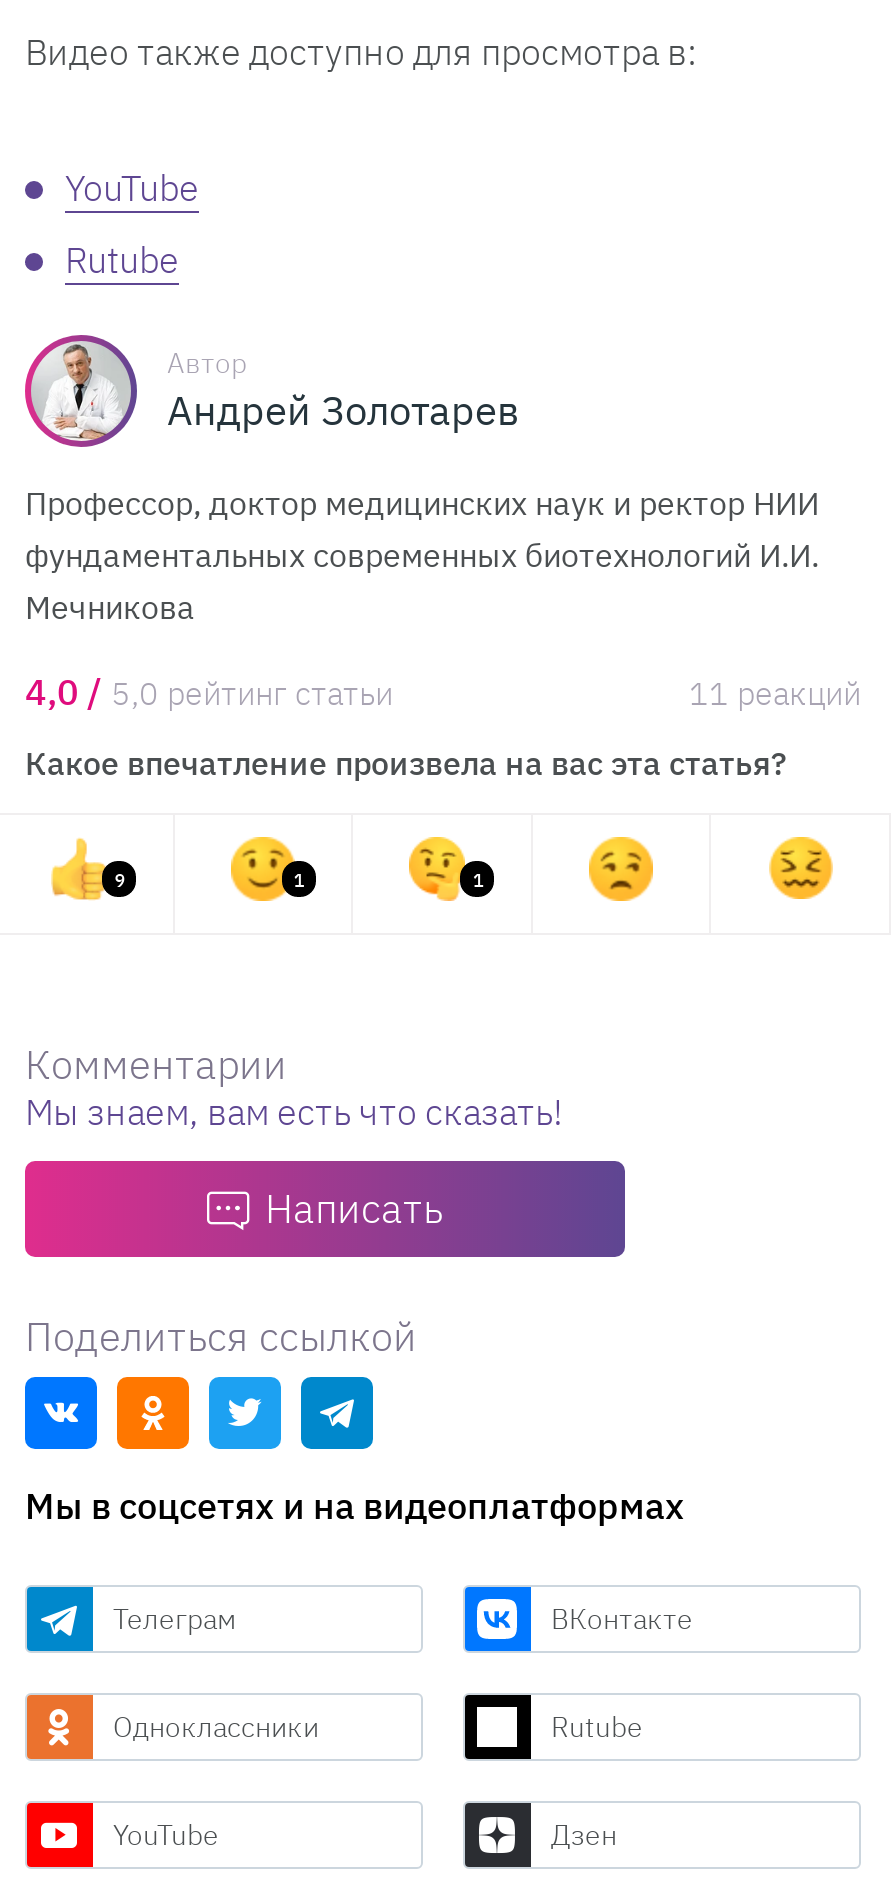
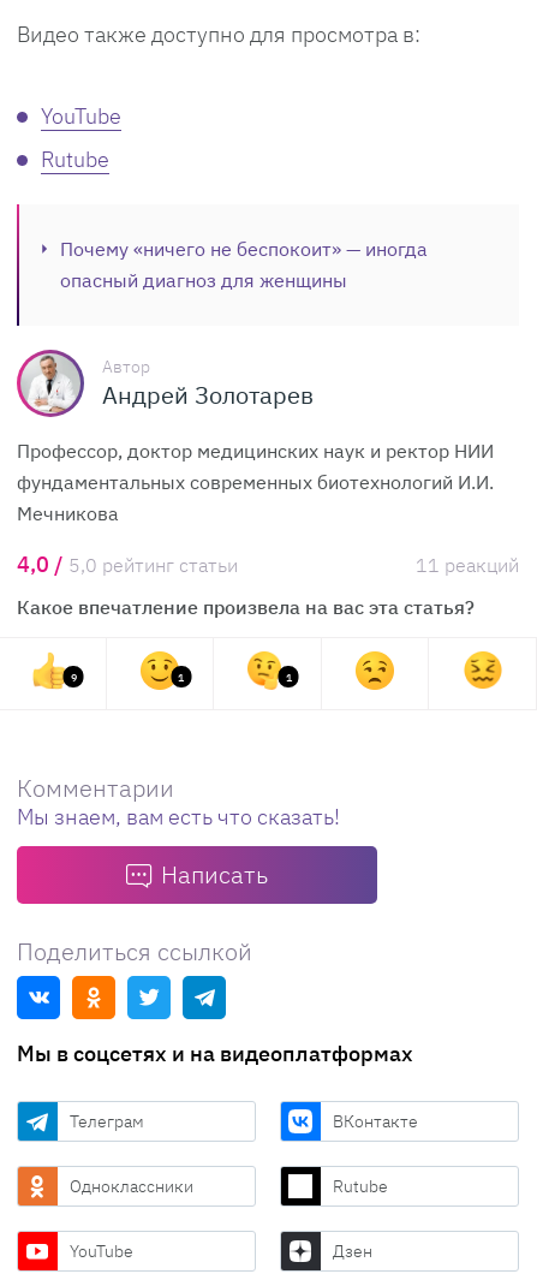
none -> [60,236,428,292] Почему «ничего не беспокоит» — иногда | опасный диагноз для женщины

